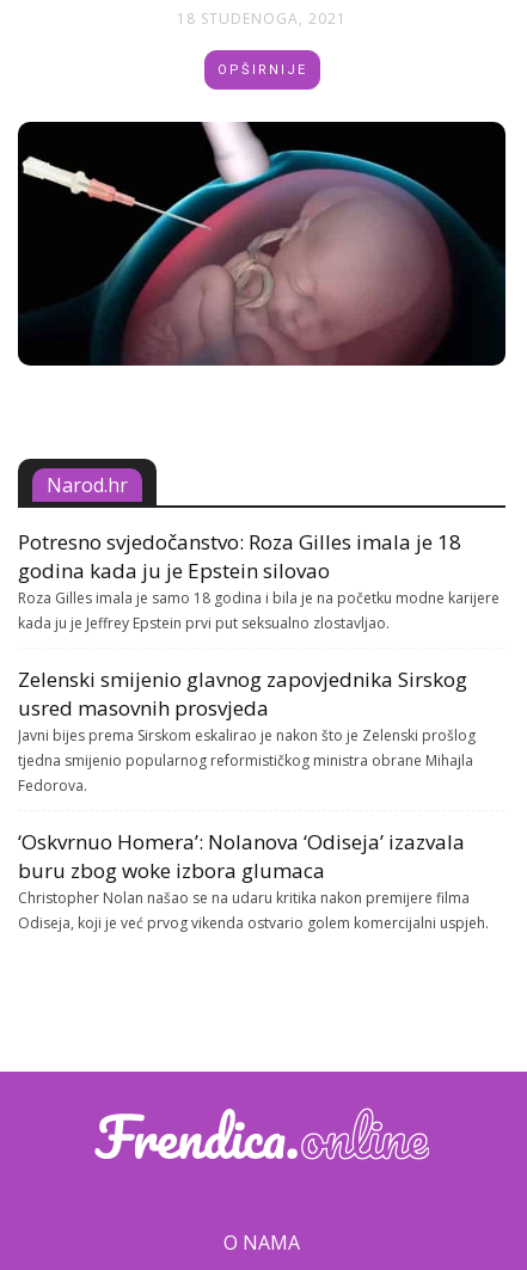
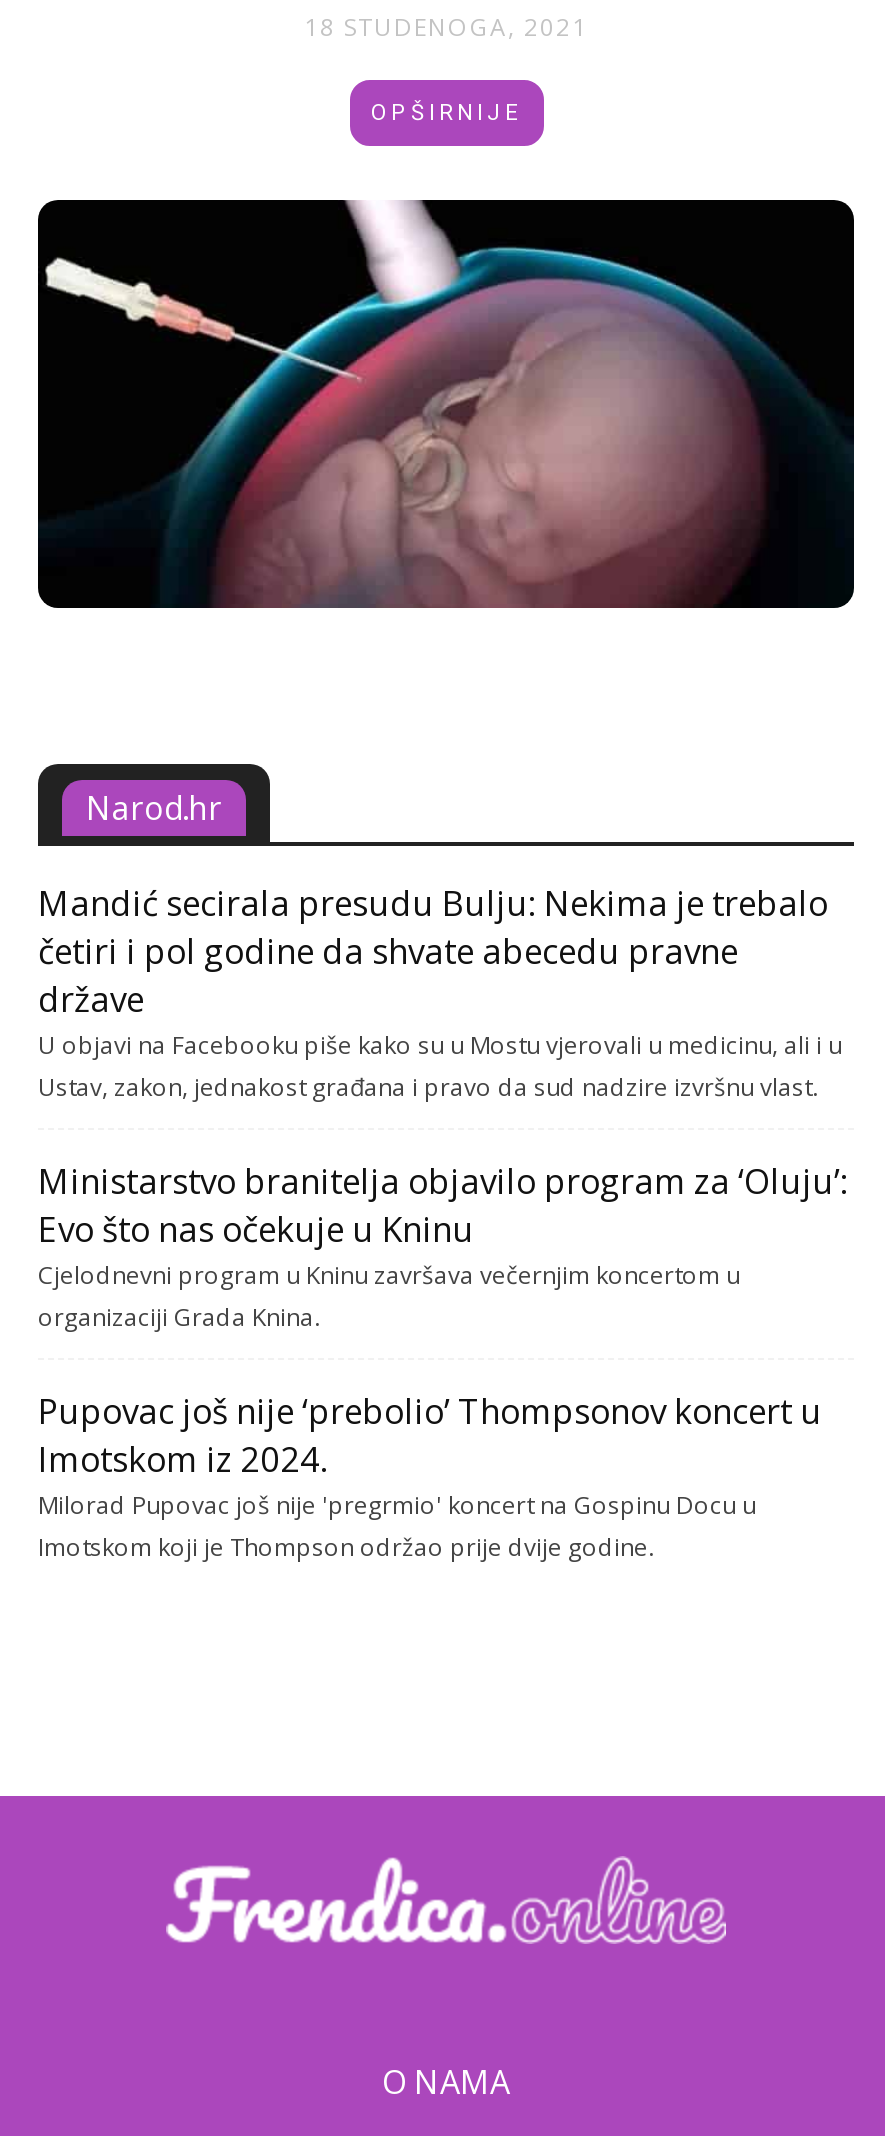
[18,528,500,633] Potresno svjedočanstvo: Roza Gilles imala je 18 | godina kada ju je Epstein silovao | Roza Gilles imala je samo 18 godina i bila je na početku modne karijere | kada ju je Jeffrey Epstein prvi put seksualno zlostavljao. -> [38,880,842,1104] Mandić secirala presudu Bulju: Nekima je trebalo | četiri i pol godine da shvate abecedu pravne | države | U objavi na Facebooku piše kako su u Mostu vjerovali u medicinu, ali i u | Ustav, zakon, jednakost građana i pravo da sud nadzire izvršnu vlast.
[18,665,476,796] Zelenski smijenio glavnog zapovjednika Sirskog | usred masovnih prosvjeda | Javni bijes prema Sirskom eskalirao je nakon što je Zelenski prošlog | tjedna smijenio popularnog reformističkog ministra obrane Mihajla | Fedorova. -> [38,1158,848,1334] Ministarstvo branitelja objavilo program za ‘Oluju’: | Evo što nas očekuje u Kninu | Cjelodnevni program u Kninu završava večernjim koncertom u | organizaciji Grada Knina.
[18,828,489,933] ‘Oskvrnuo Homera’: Nolanova ‘Odiseja’ izazvala | buru zbog woke izbora glumaca | Christopher Nolan našao se na udaru kritika nakon premijere filma | Odiseja, koji je već prvog vikenda ostvario golem komercijalni uspjeh. -> [38,1388,822,1564] Pupovac još nije ‘prebolio’ Thompsonov koncert u | Imotskom iz 2024. | Milorad Pupovac još nije 'pregrmio' koncert na Gospinu Docu u | Imotskom koji je Thompson održao prije dvije godine.

